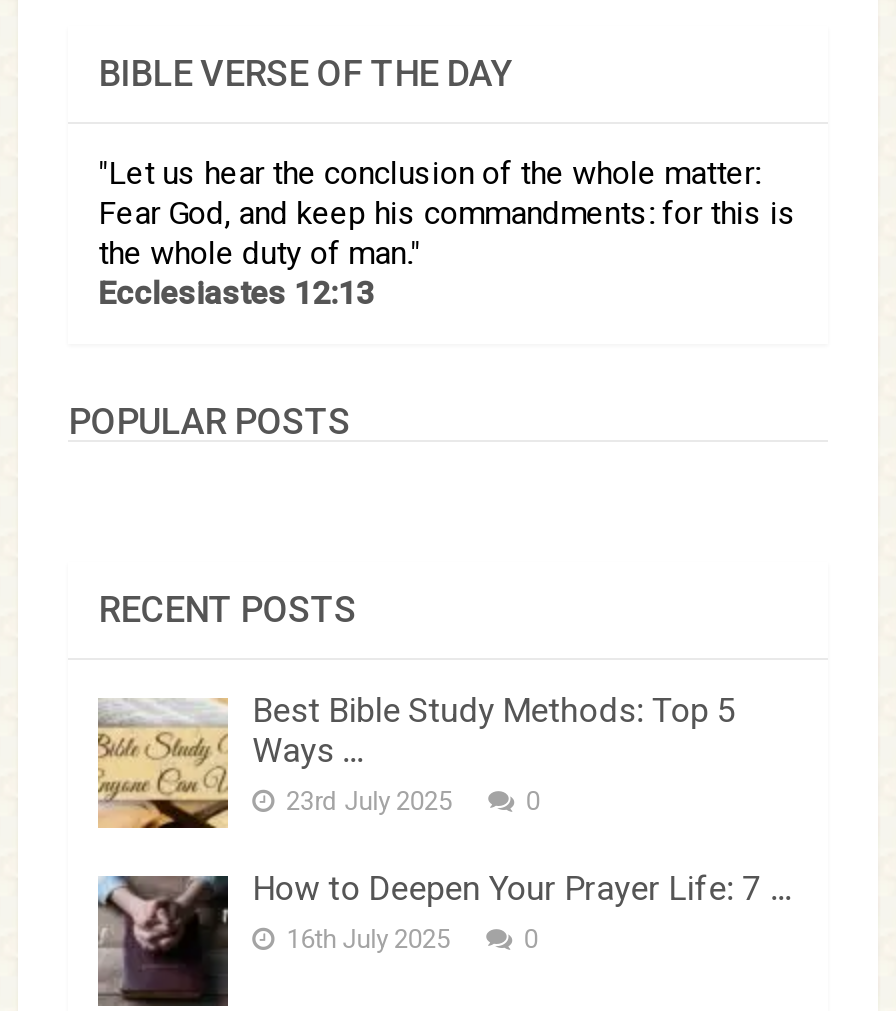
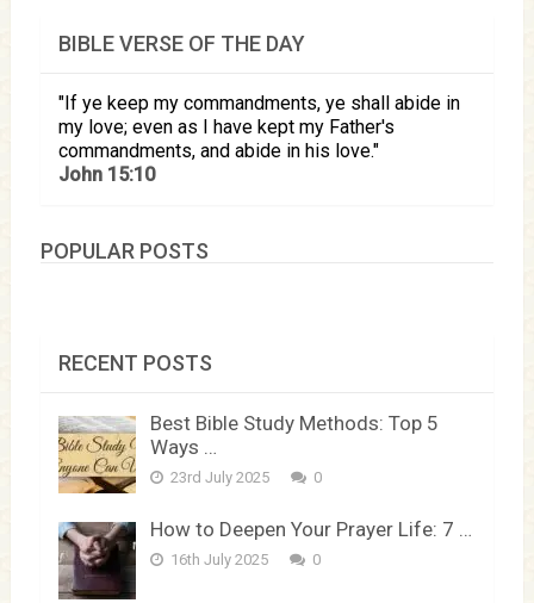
[98,154,796,312] Let us hear the conclusion of the whole matter: | Fear God, and keep his commandments: for this is | the whole duty of man. | Ecclesiastes 12:13 -> [59,92,460,186] If ye keep my commandments, ye shall abide in | my love; even as I have kept my Father's | commandments, and abide in his love. | John 15:10

